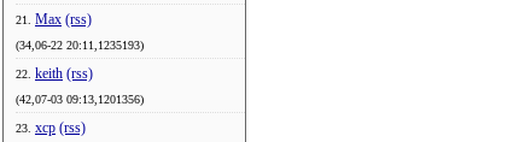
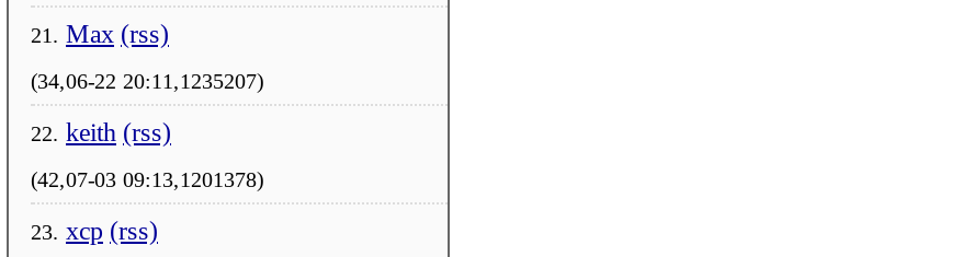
[16,39,144,52] (34,06-22 20:11,1235193) -> [31,69,263,93] (34,06-22 20:11,1235207)
[16,93,144,106] (42,07-03 09:13,1201356) -> [31,167,263,191] (42,07-03 09:13,1201378)

